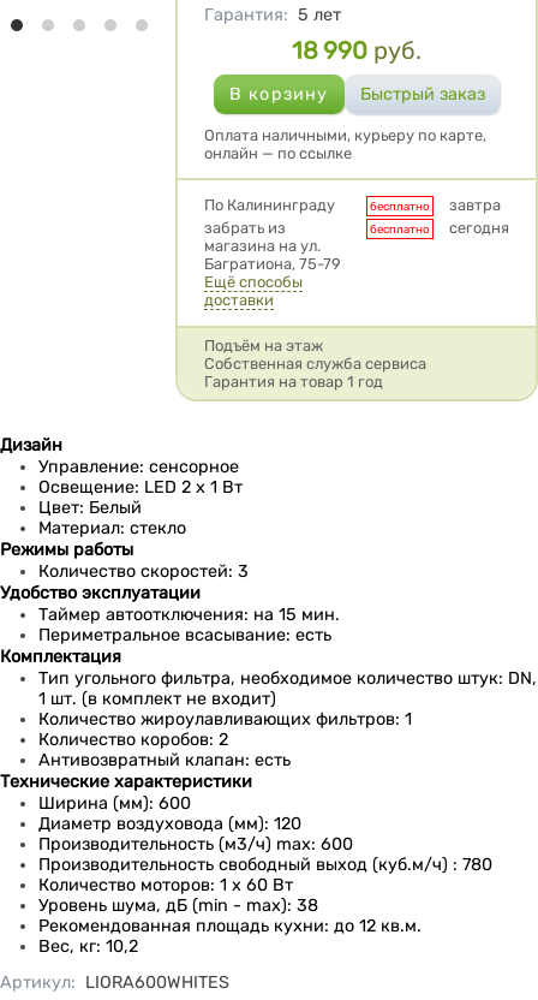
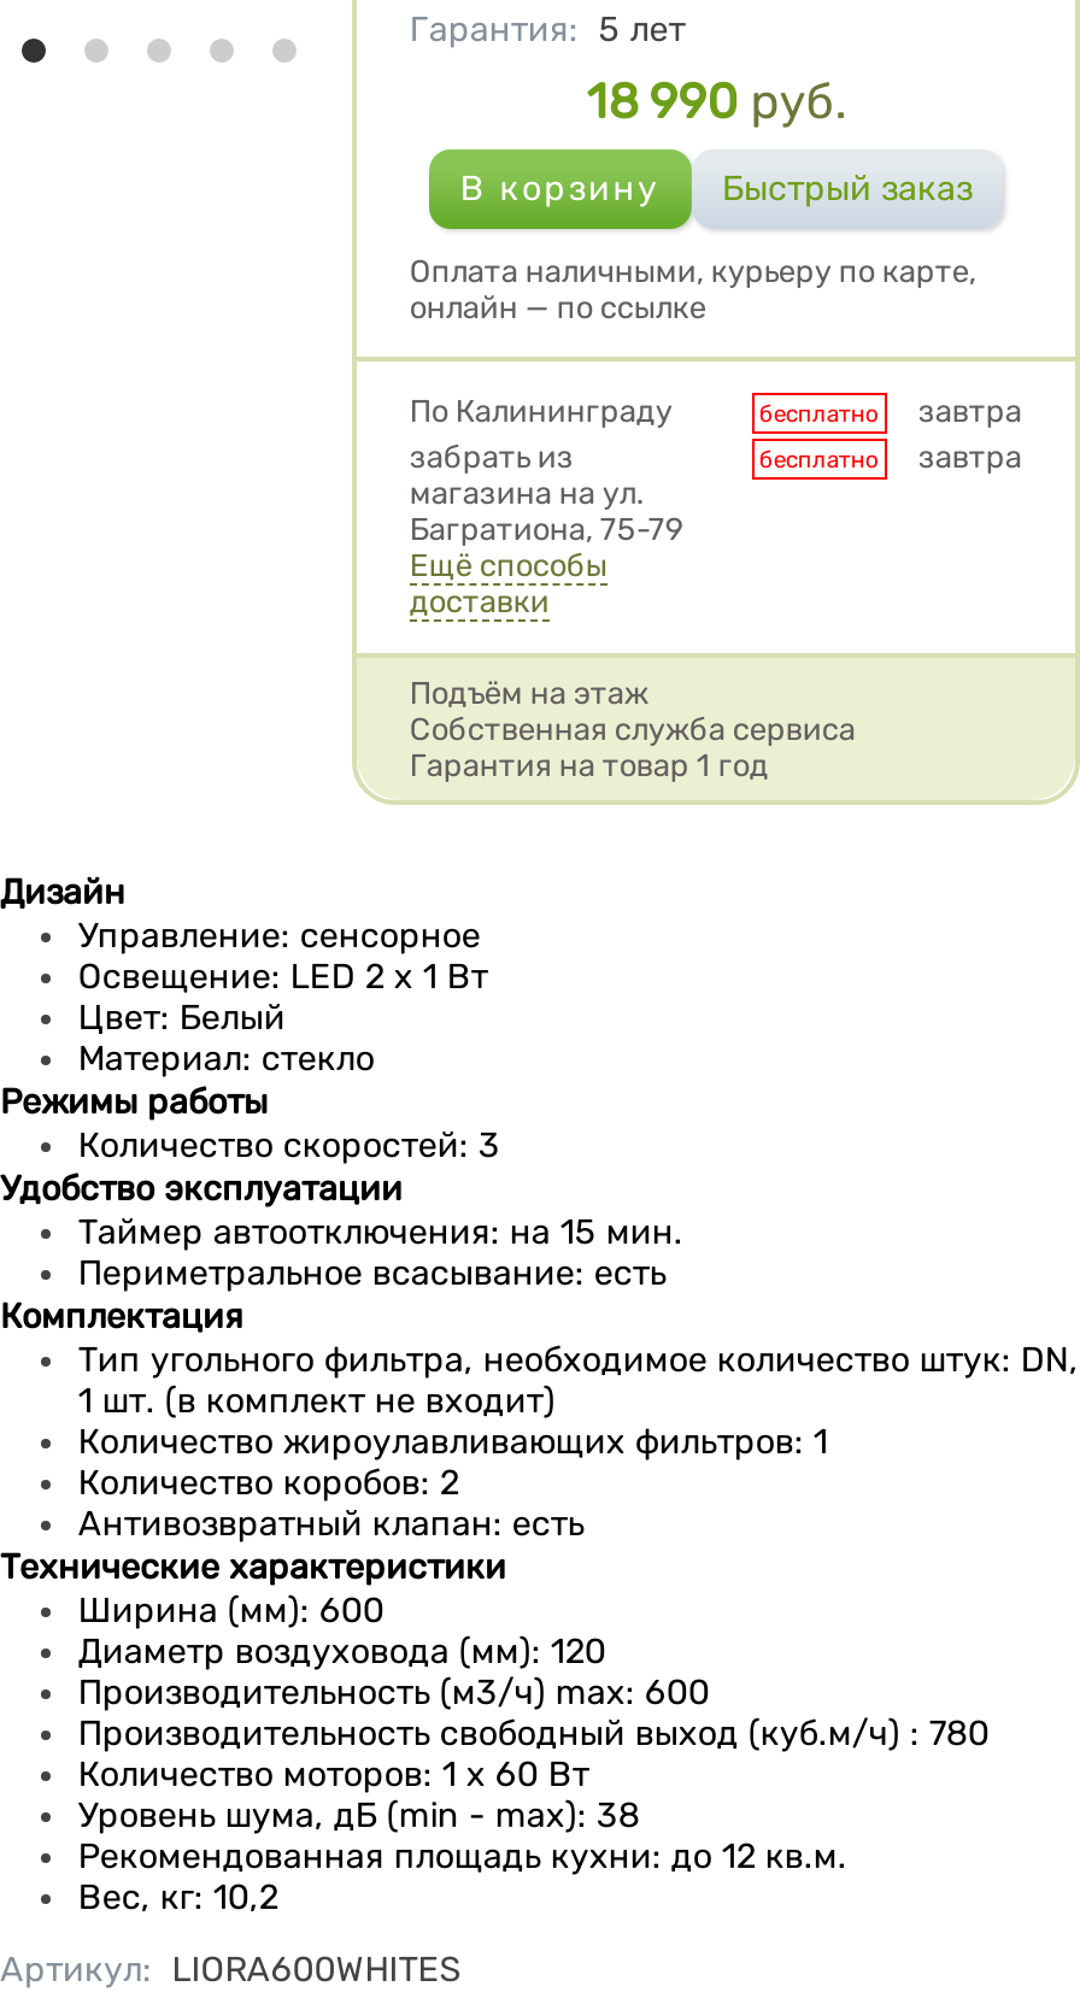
[449,219,509,237] сегодня -> [918,439,1022,475] завтра

